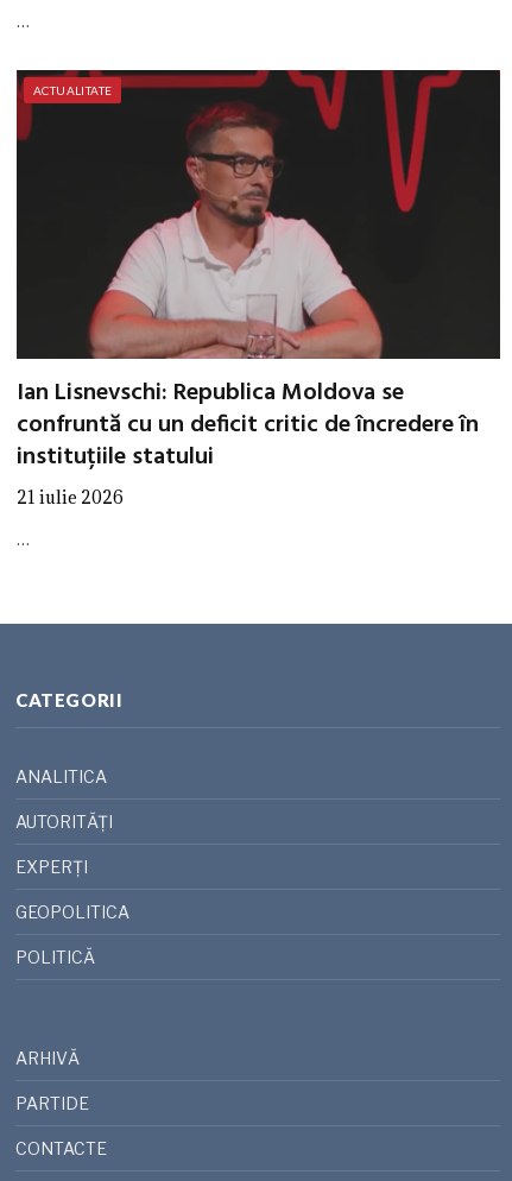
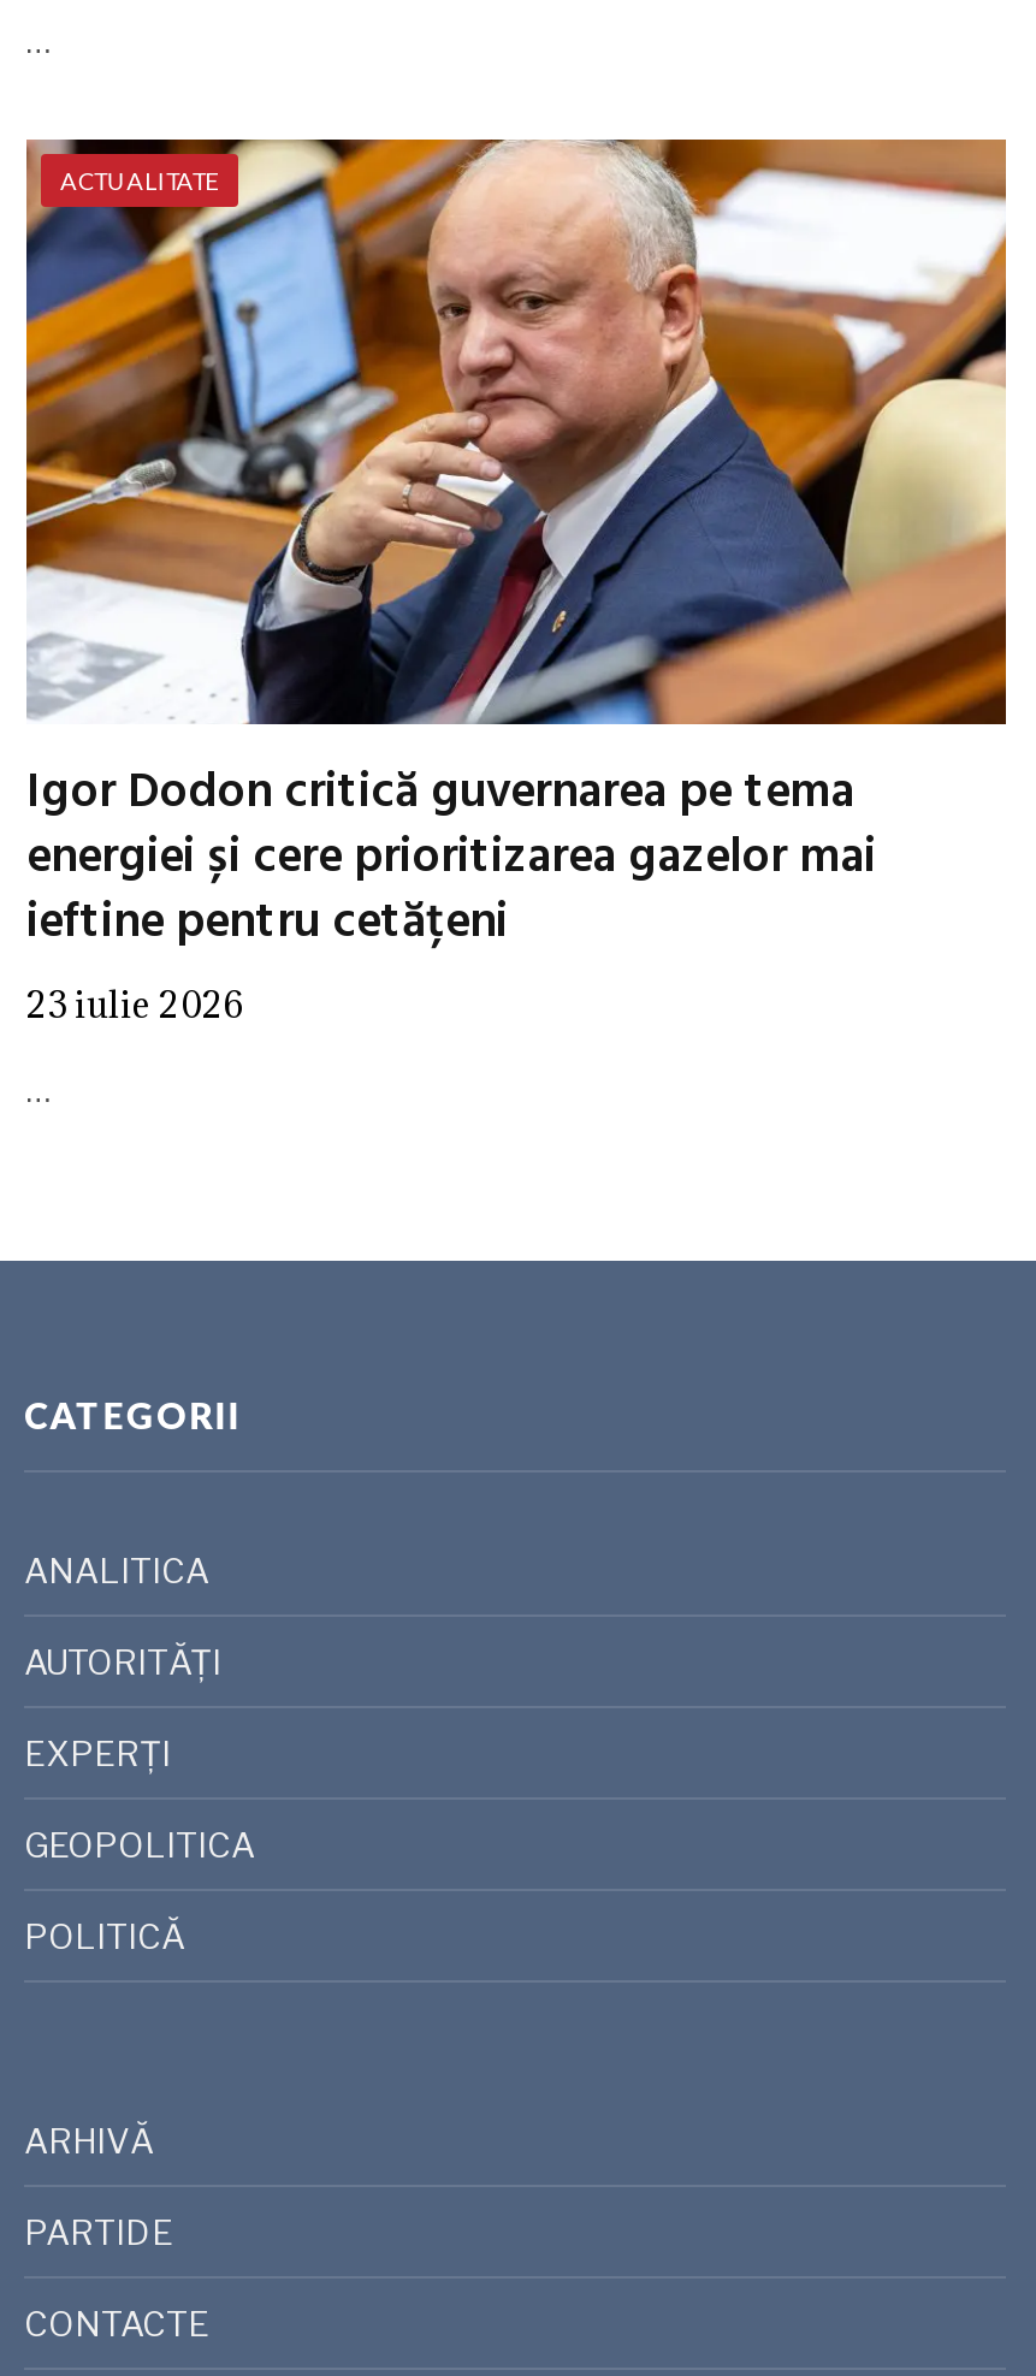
[15,69,501,508] [image] | Ian Lisnevschi: Republica Moldova se | confruntă cu un deficit critic de încredere în | instituțiile statului | 21 iulie 2026 -> [24,137,1008,1026] [image] | Igor Dodon critică guvernarea pe tema | energiei și cere prioritizarea gazelor mai | ieftine pentru cetățeni | 23 iulie 2026

